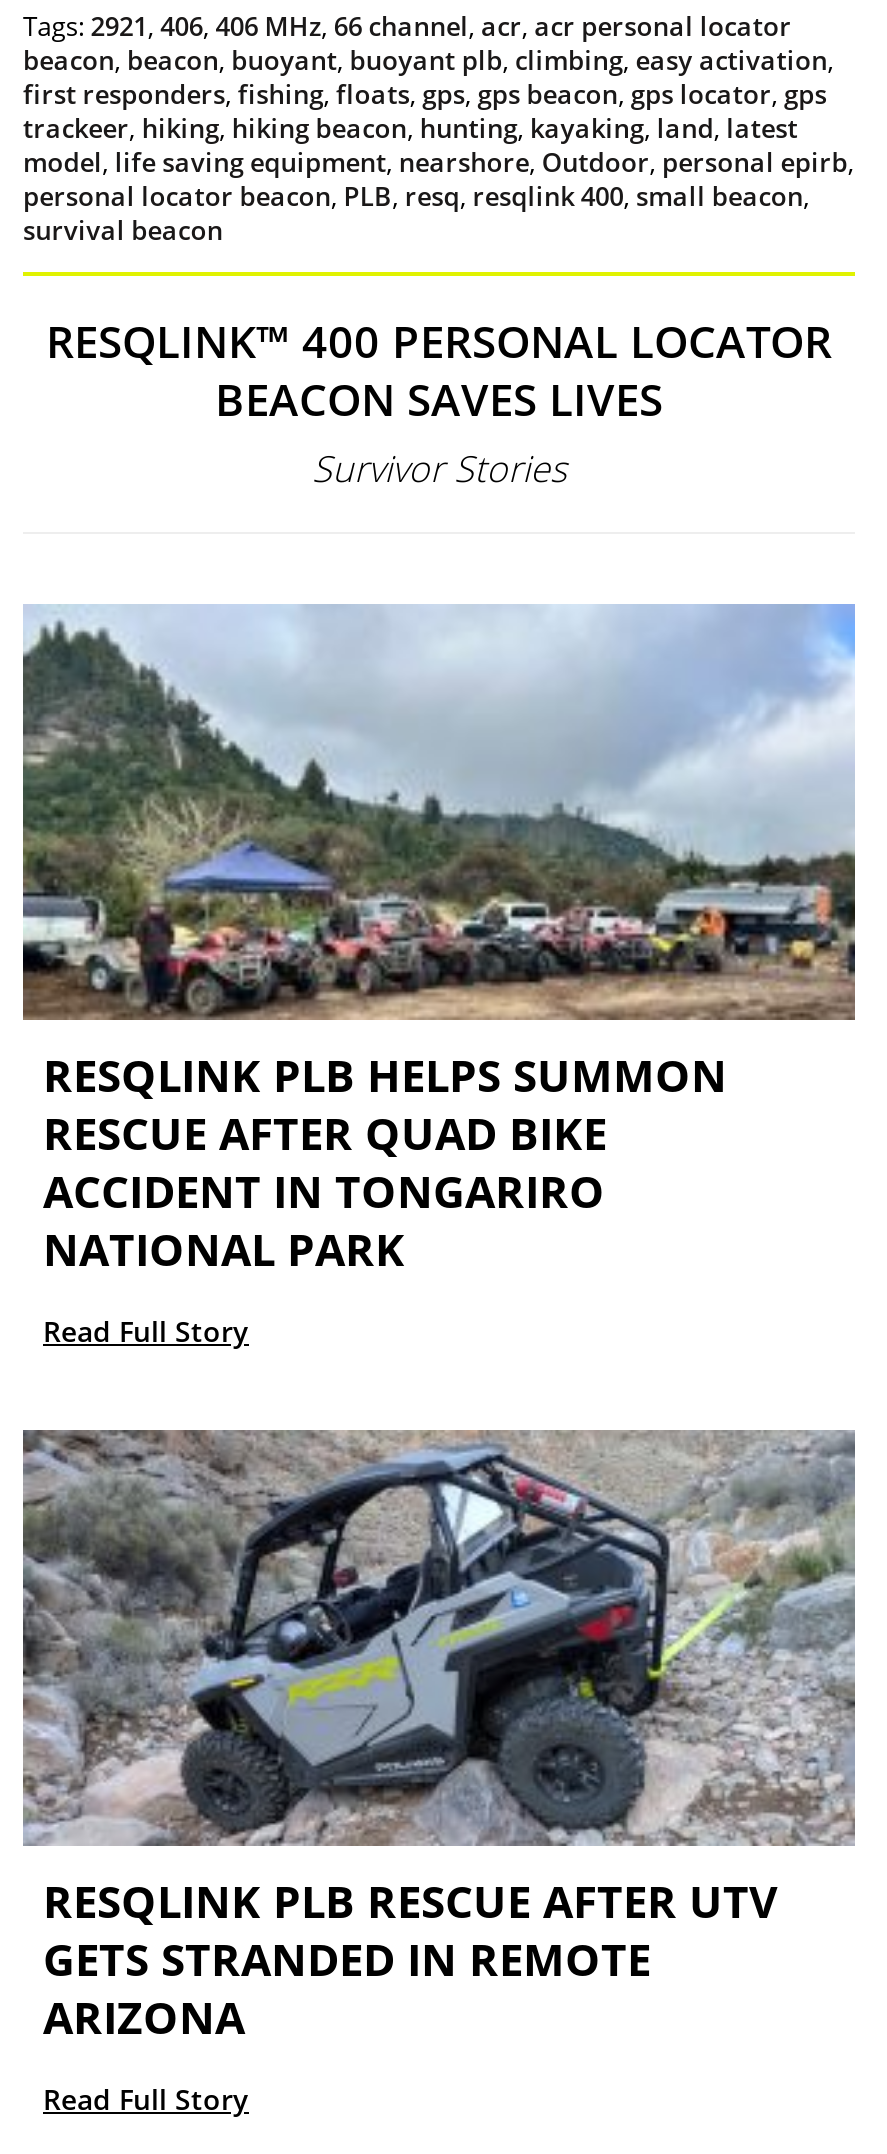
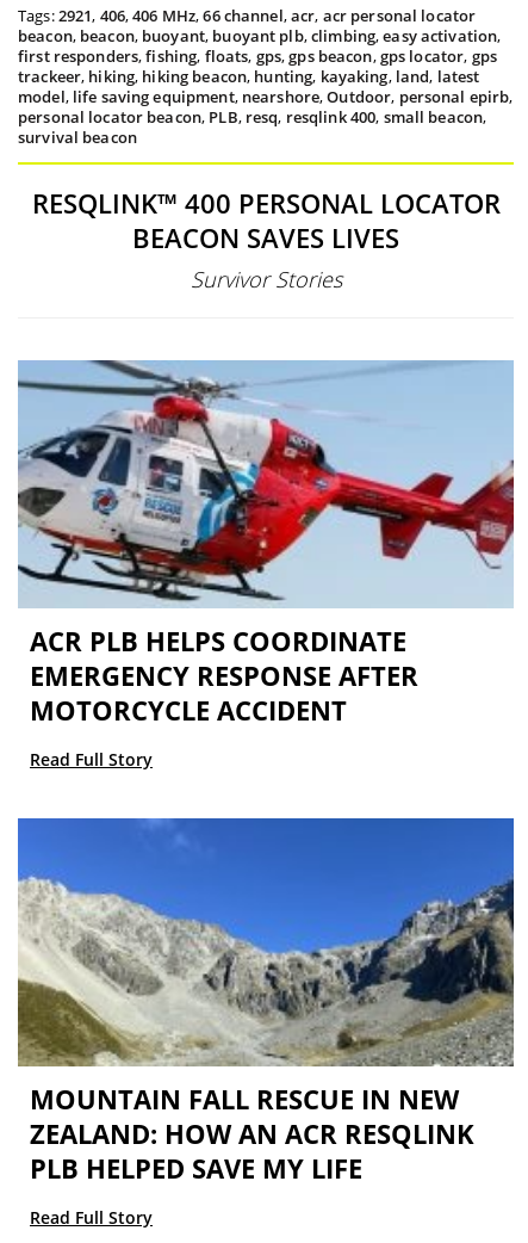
[21,604,857,1278] [image] | RESQLINK PLB HELPS SUMMON | RESCUE AFTER QUAD BIKE | ACCIDENT IN TONGARIRO | NATIONAL PARK -> [18,360,514,728] [image] | ACR PLB HELPS COORDINATE | EMERGENCY RESPONSE AFTER | MOTORCYCLE ACCIDENT
[21,1428,857,2046] [image] | RESQLINK PLB RESCUE AFTER UTV | GETS STRANDED IN REMOTE | ARIZONA -> [17,817,515,1186] [image] | MOUNTAIN FALL RESCUE IN NEW | ZEALAND: HOW AN ACR RESQLINK | PLB HELPED SAVE MY LIFE

